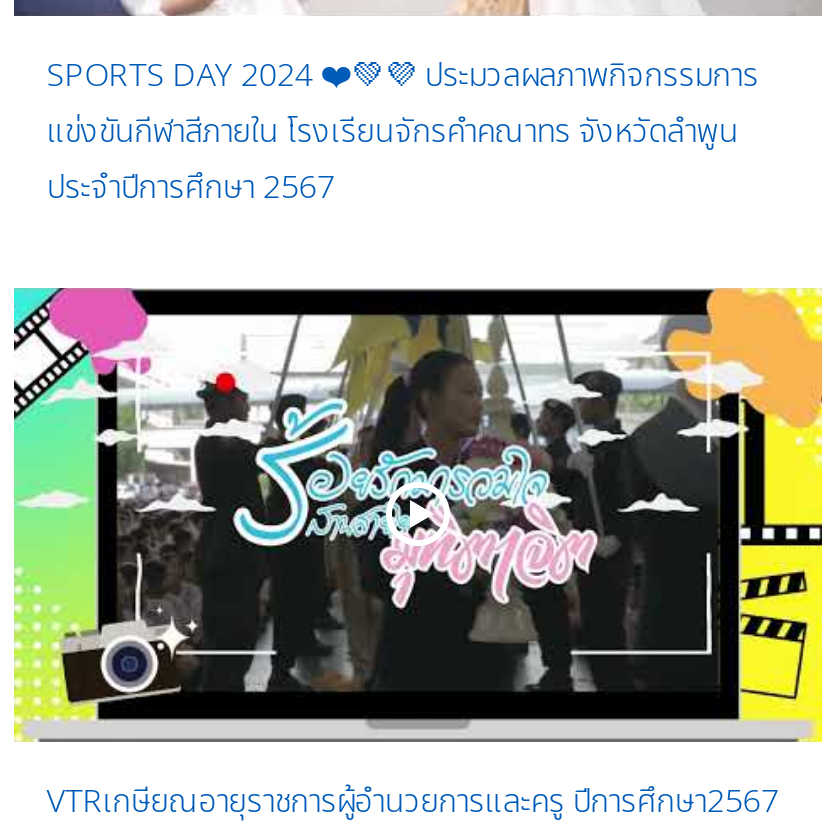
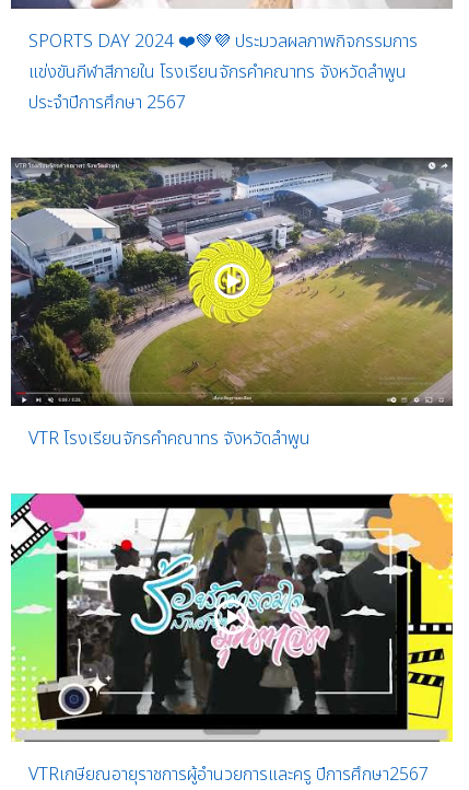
none -> [10,156,454,451] [image] | VTR โรงเรียนจักรคำคณาทร จังหวัดลำพูน

